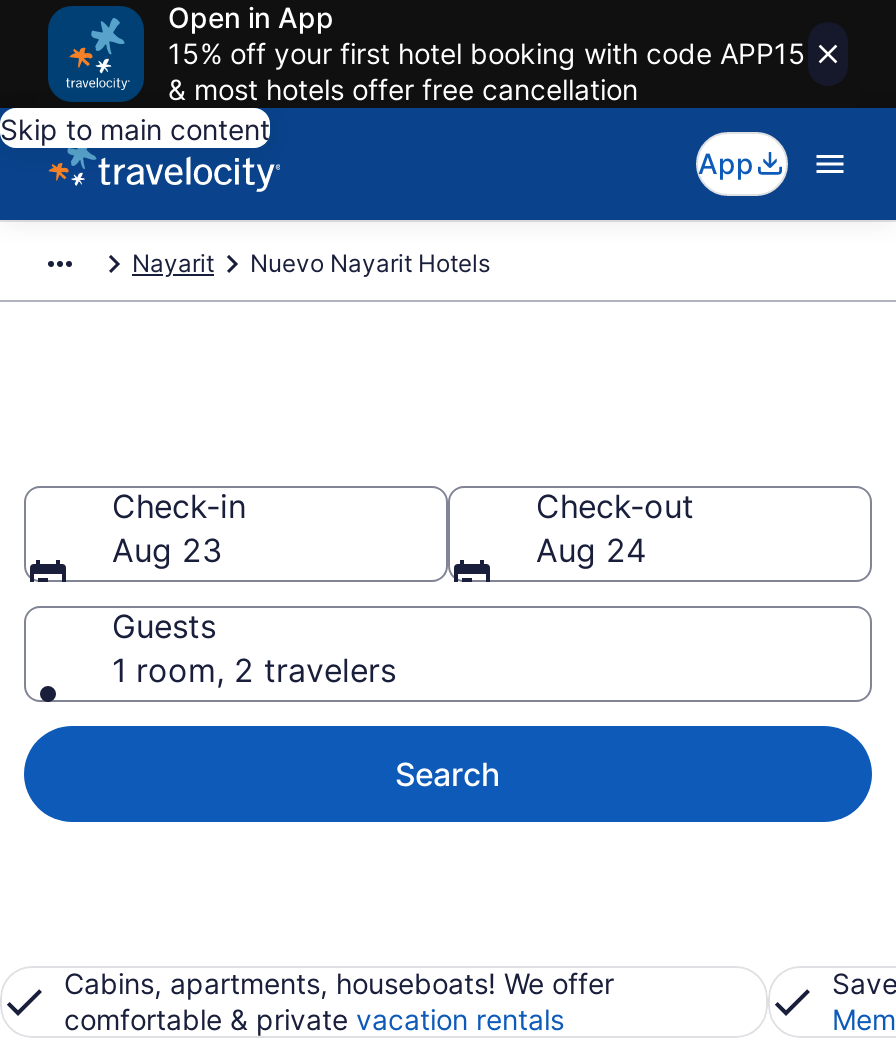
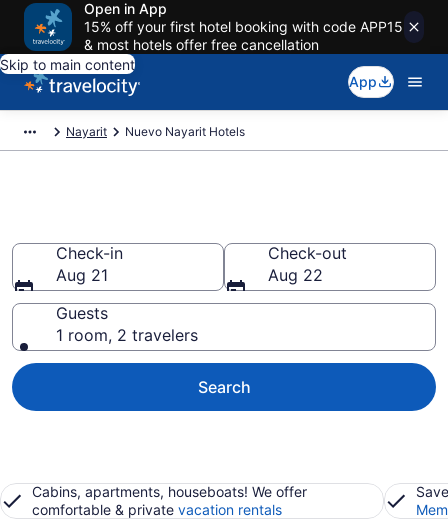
[112,530,222,570] Aug 23 -> [56,265,108,285] Aug 21
[536,530,646,570] Aug 24 -> [268,265,323,285] Aug 22

